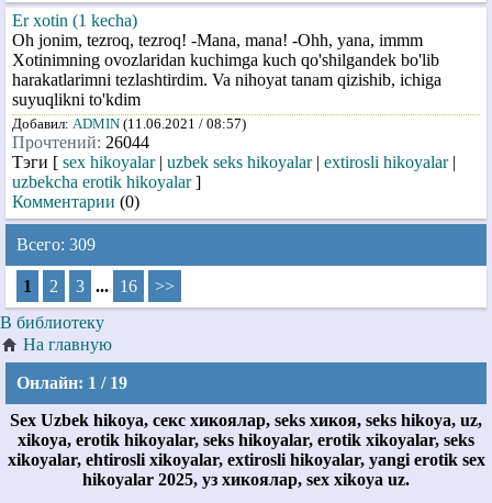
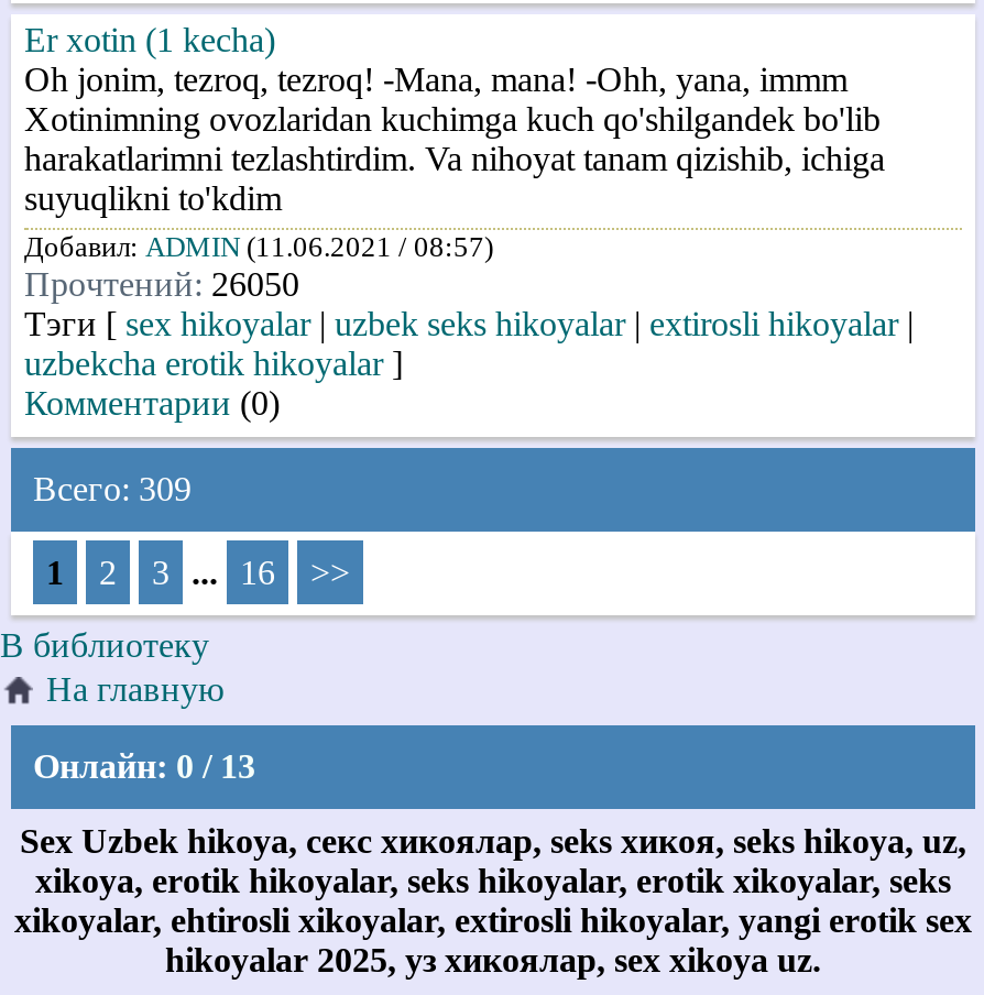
[12,133,149,152] Прочтений: 26044 -> [24,265,299,303] Прочтений: 26050
[16,374,127,392] Онлайн: 1 / 19 -> [33,748,255,785] Онлайн: 0 / 13

